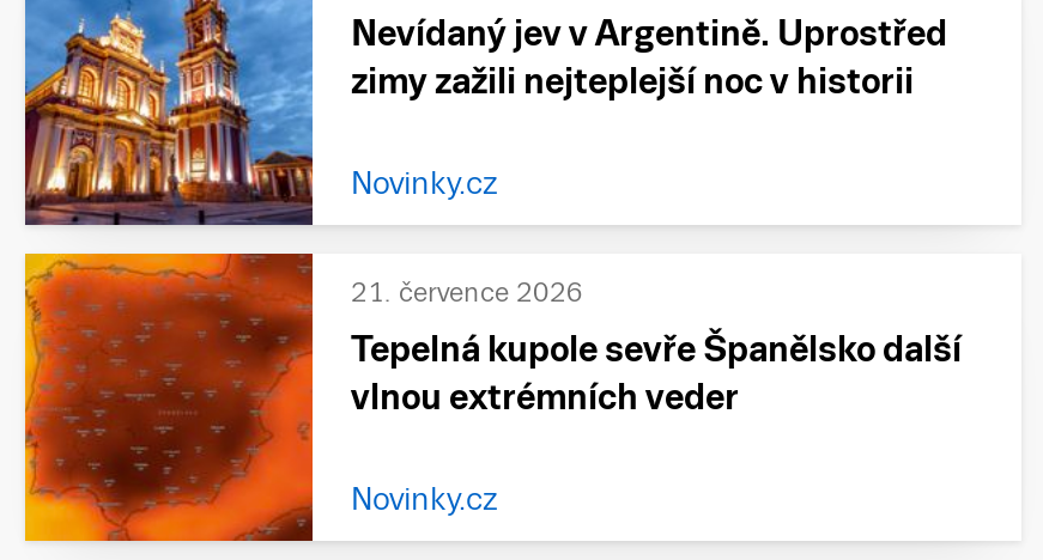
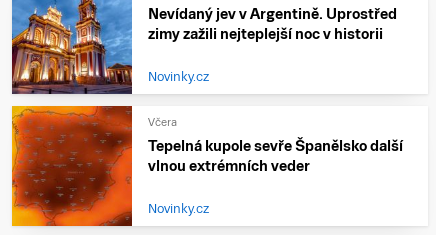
[351,278,583,306] 21. července 2026 -> [148,116,177,128] Včera

